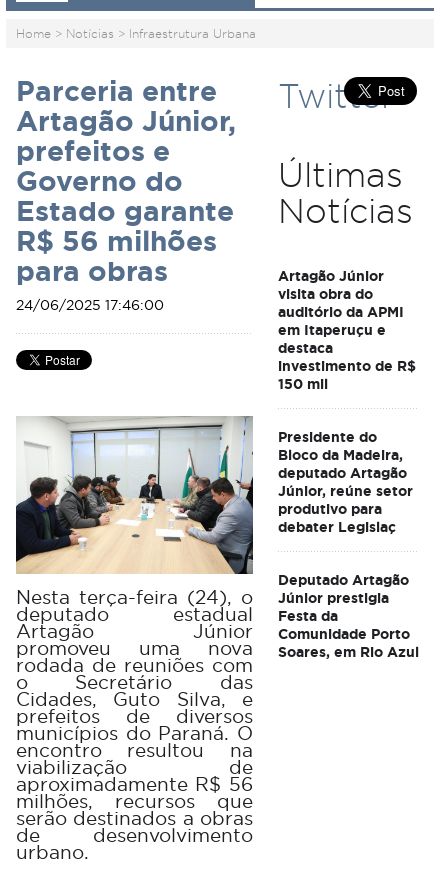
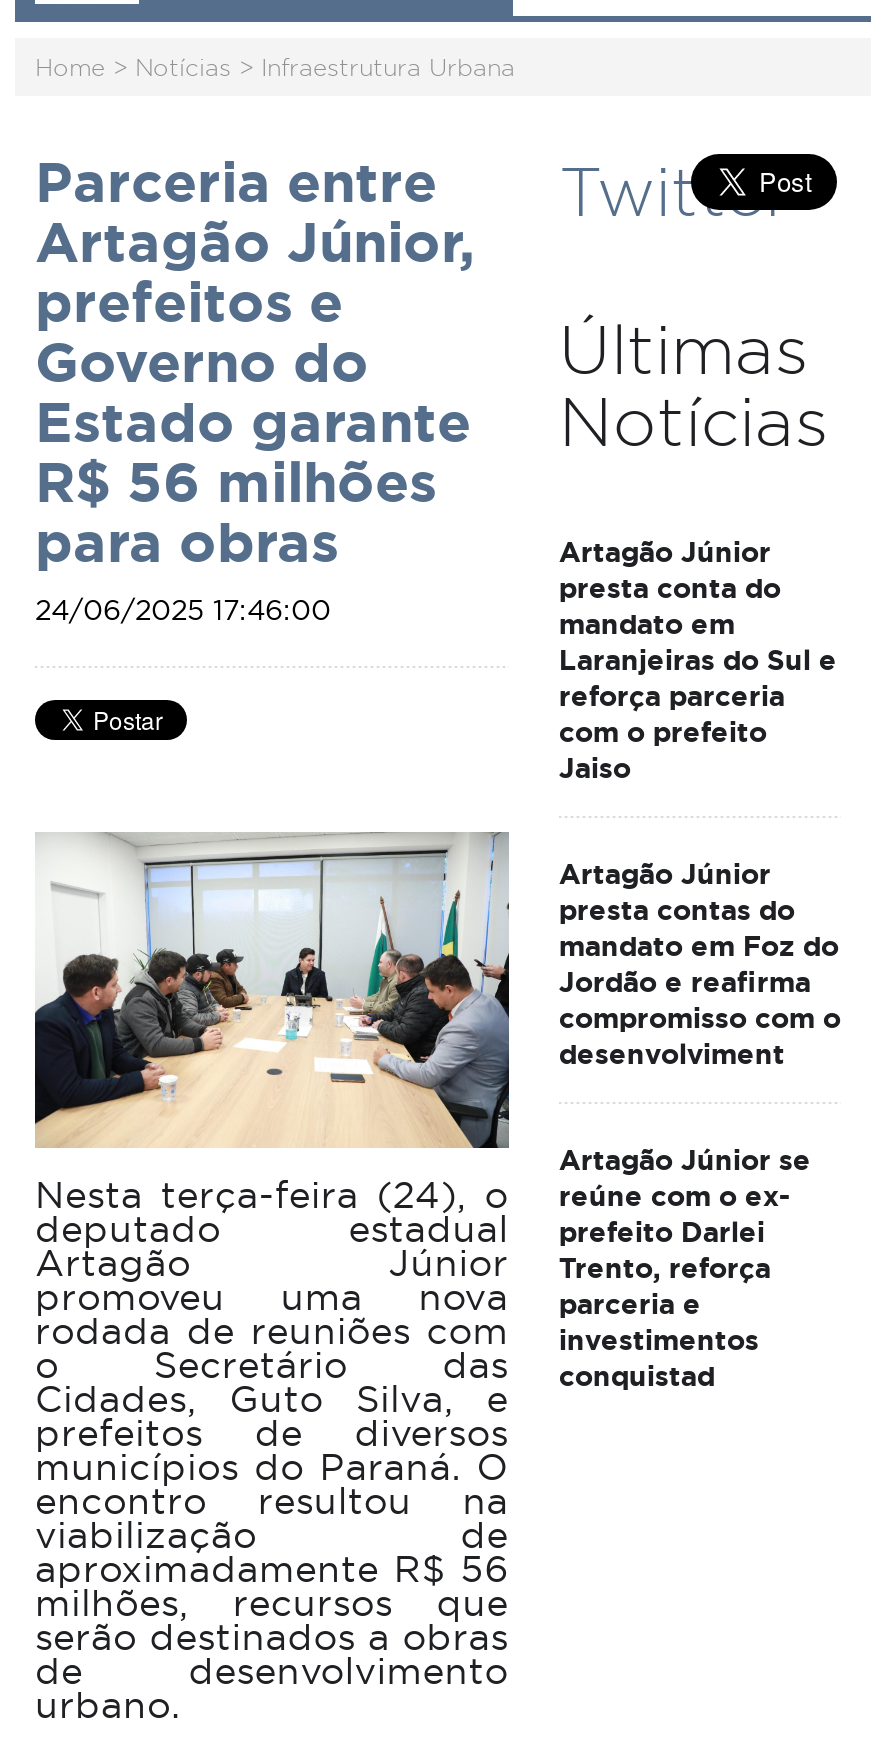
[278,285,416,393] visita obra do | auditório da APMI | em Itaperuçu e | destaca | investimento de R$ | 150 mil -> [559,570,837,786] presta conta do | mandato em | Laranjeiras do Sul e | reforça parceria | com o prefeito | Jaiso
[278,428,413,536] Presidente do | Bloco da Madeira, | deputado Artagão | Júnior, reúne setor | produtivo para | debater Legislaç -> [559,856,841,1072] Artagão Júnior | presta contas do | mandato em Foz do | Jordão e reafirma | compromisso com o | desenvolviment
[278,571,419,661] Deputado Artagão | Júnior prestigia | Festa da | Comunidade Porto | Soares, em Rio Azul -> [559,1142,811,1394] Artagão Júnior se | reúne com o ex- | prefeito Darlei | Trento, reforça | parceria e | investimentos | conquistad

